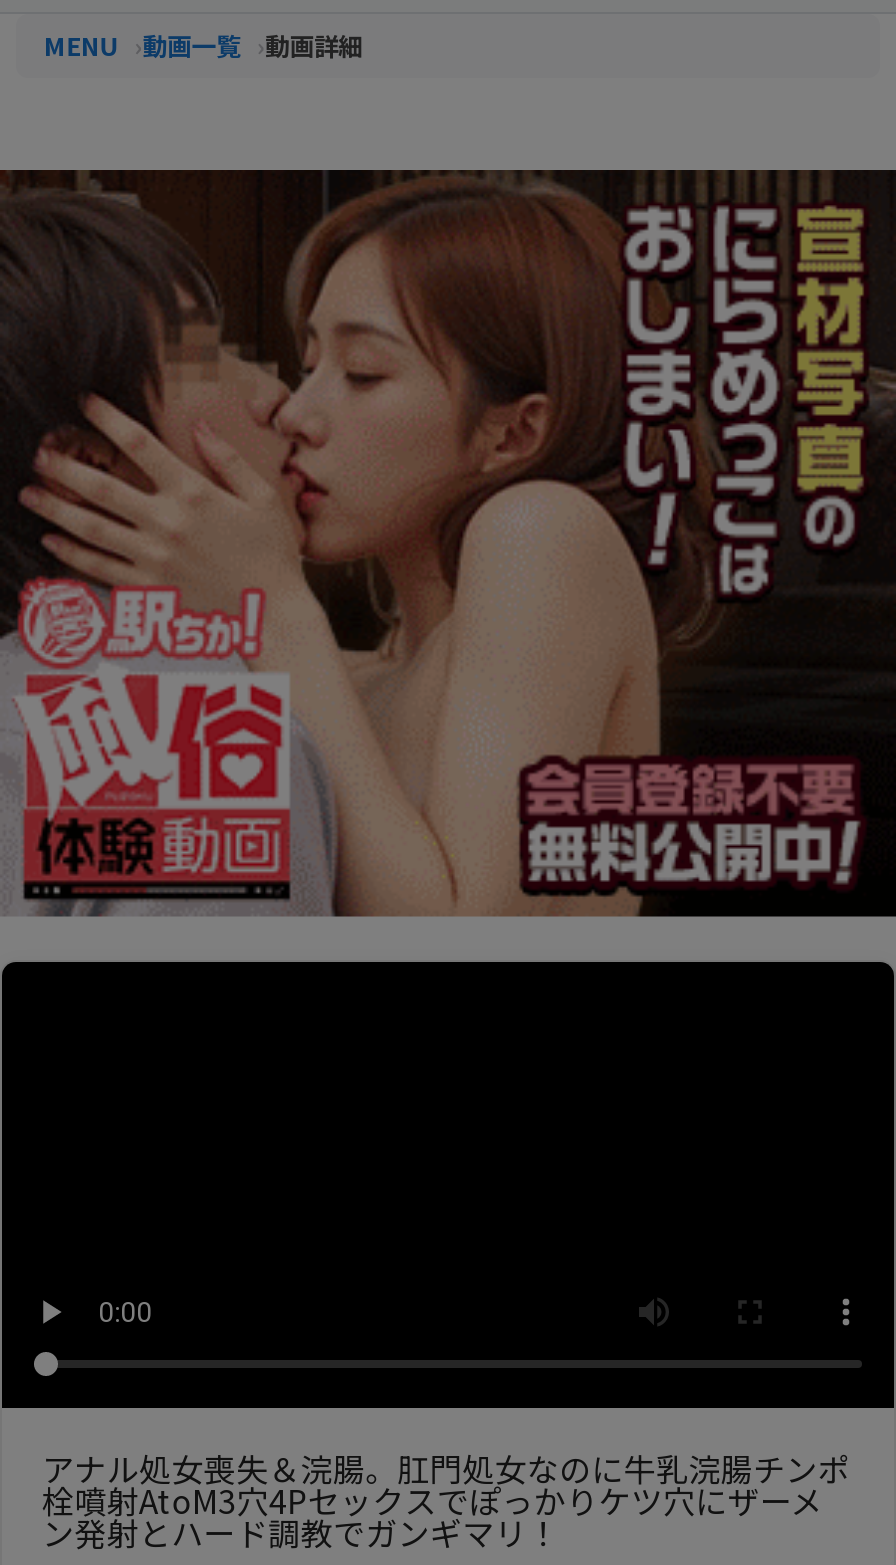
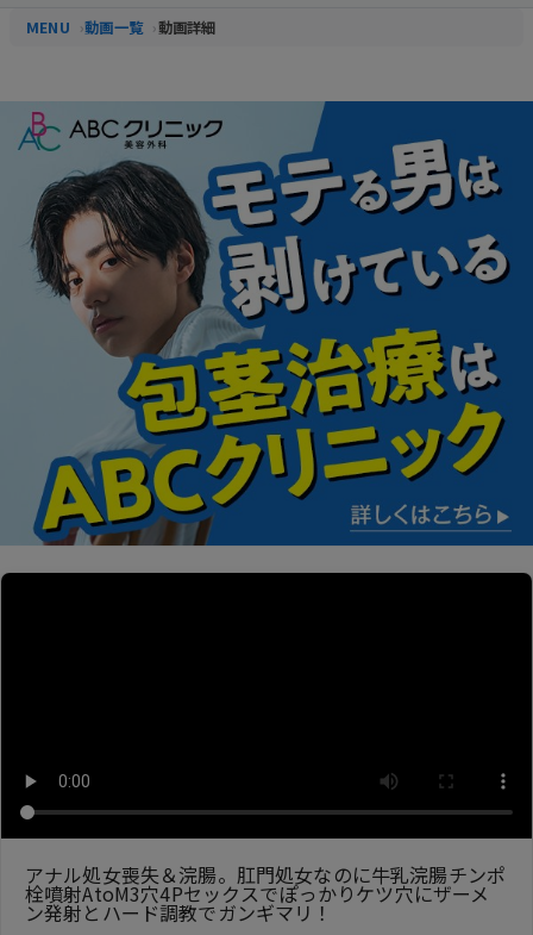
[6,168,890,918] [image] -> [4,100,529,547] [image]

